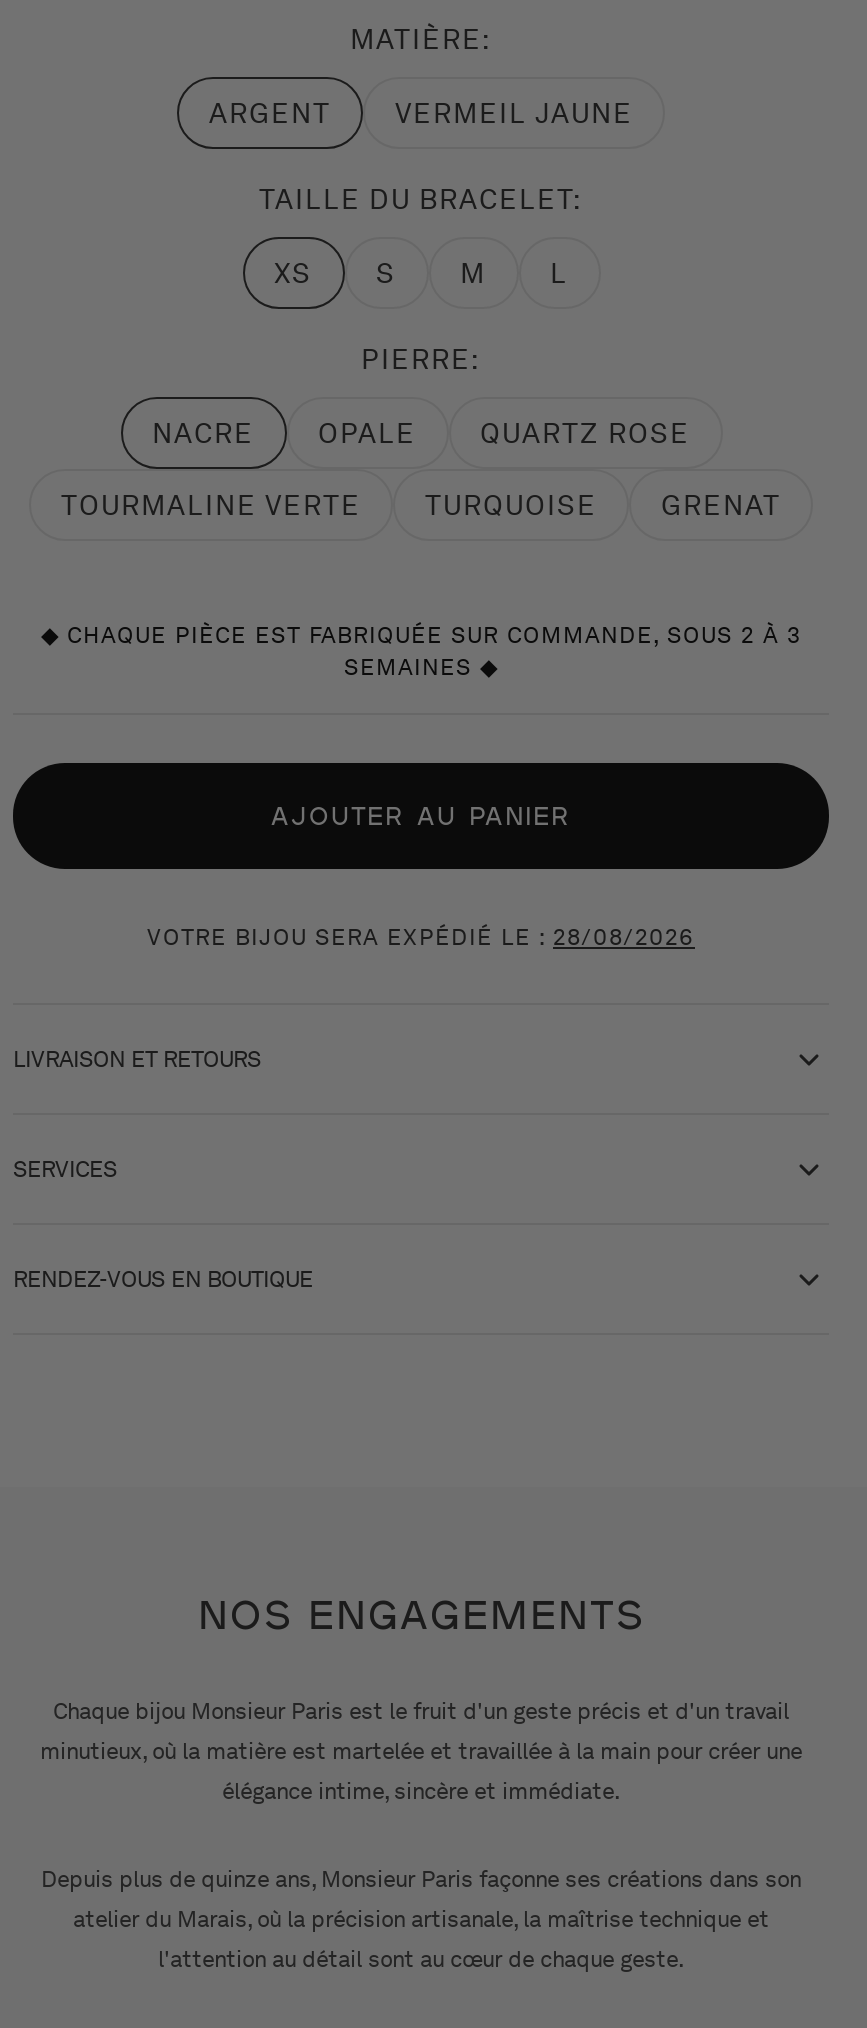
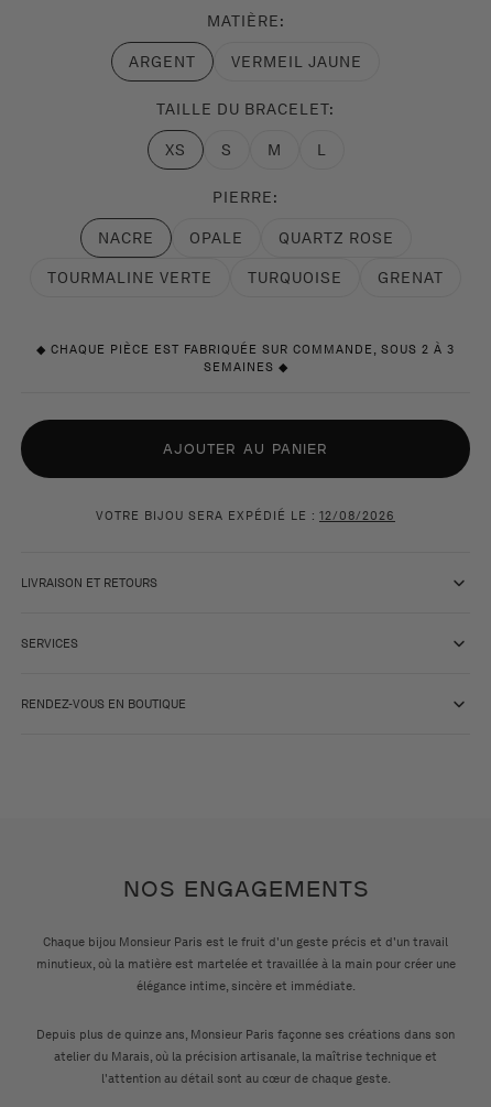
[147,923,695,951] VOTRE BIJOU SERA EXPÉDIÉ LE : 28/08/2026 -> [96,508,395,523] VOTRE BIJOU SERA EXPÉDIÉ LE : 12/08/2026

